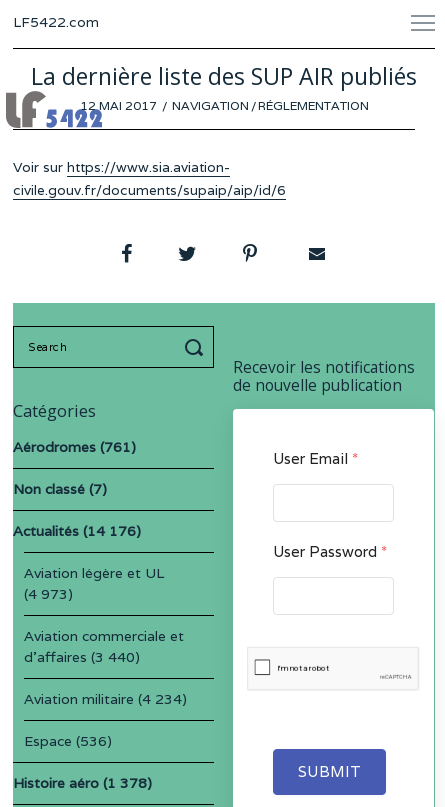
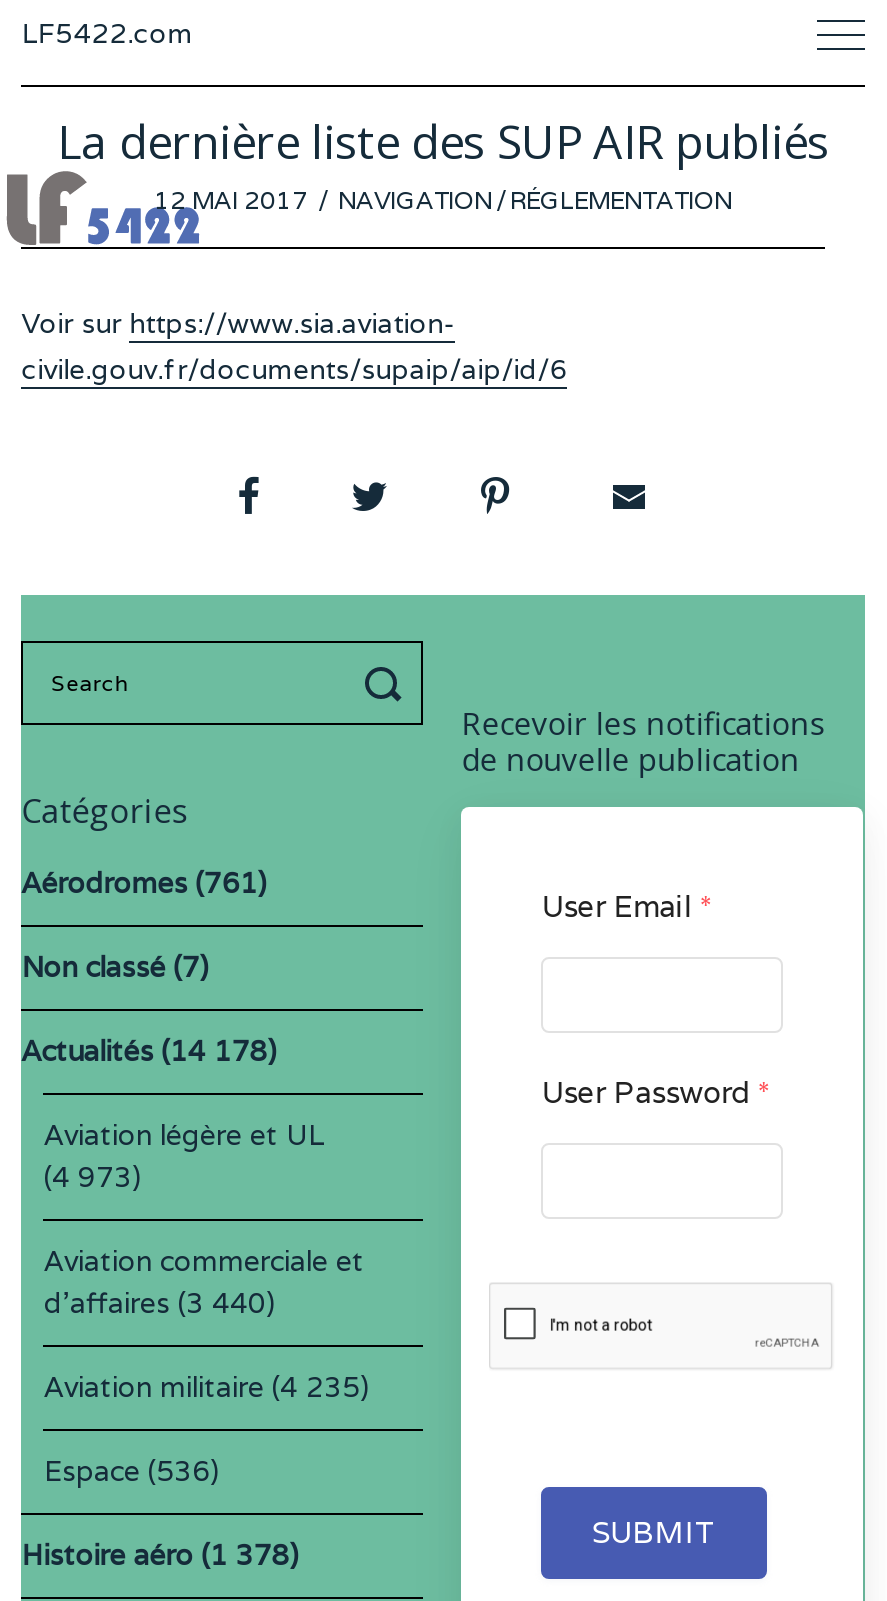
[13,522,141,540] Actualités (14 176) -> [22,1033,278,1069] Actualités (14 178)
[24,690,187,708] Aviation militaire (4 234) -> [44,1369,370,1405] Aviation militaire (4 235)

